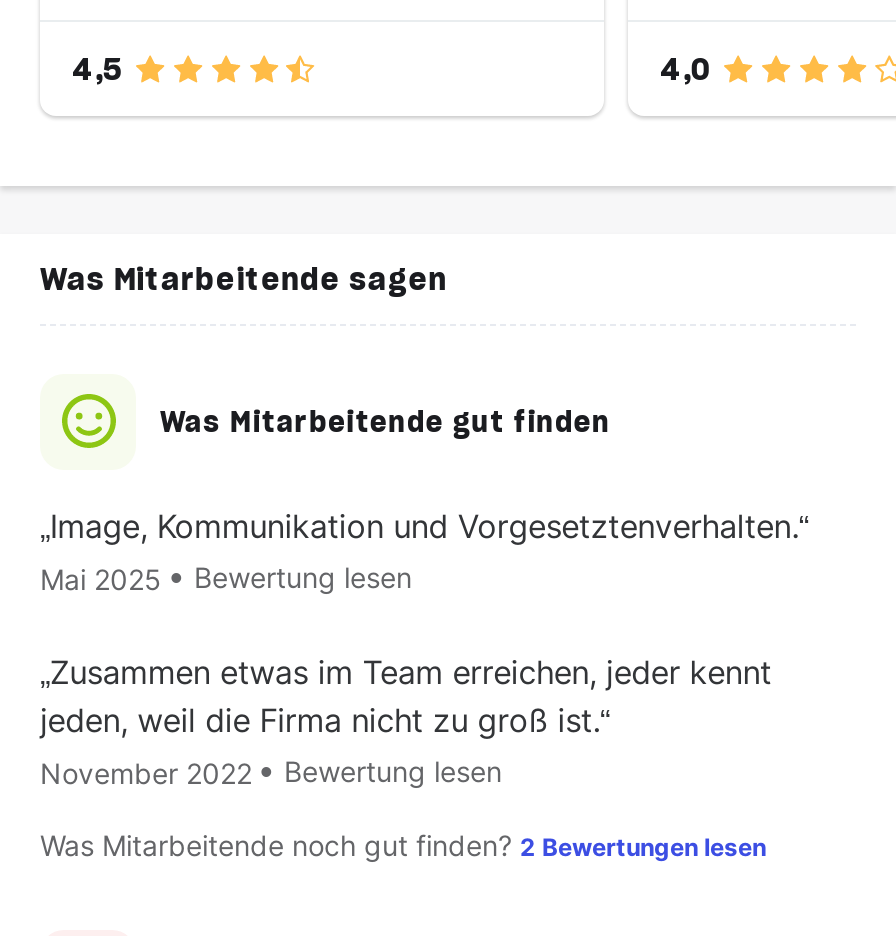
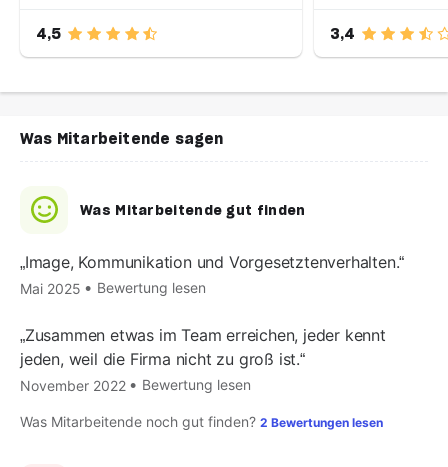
[660,50,711,88] 4,0 -> [330,24,356,43] 3,4

